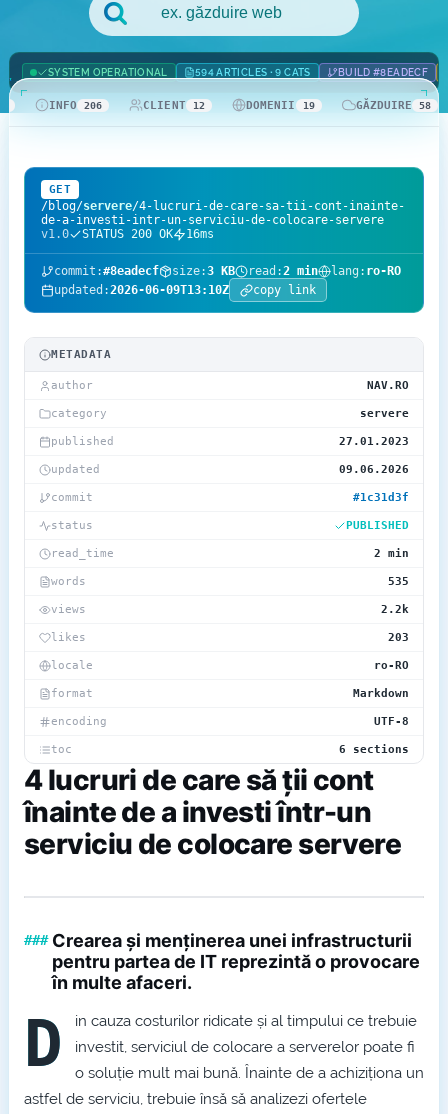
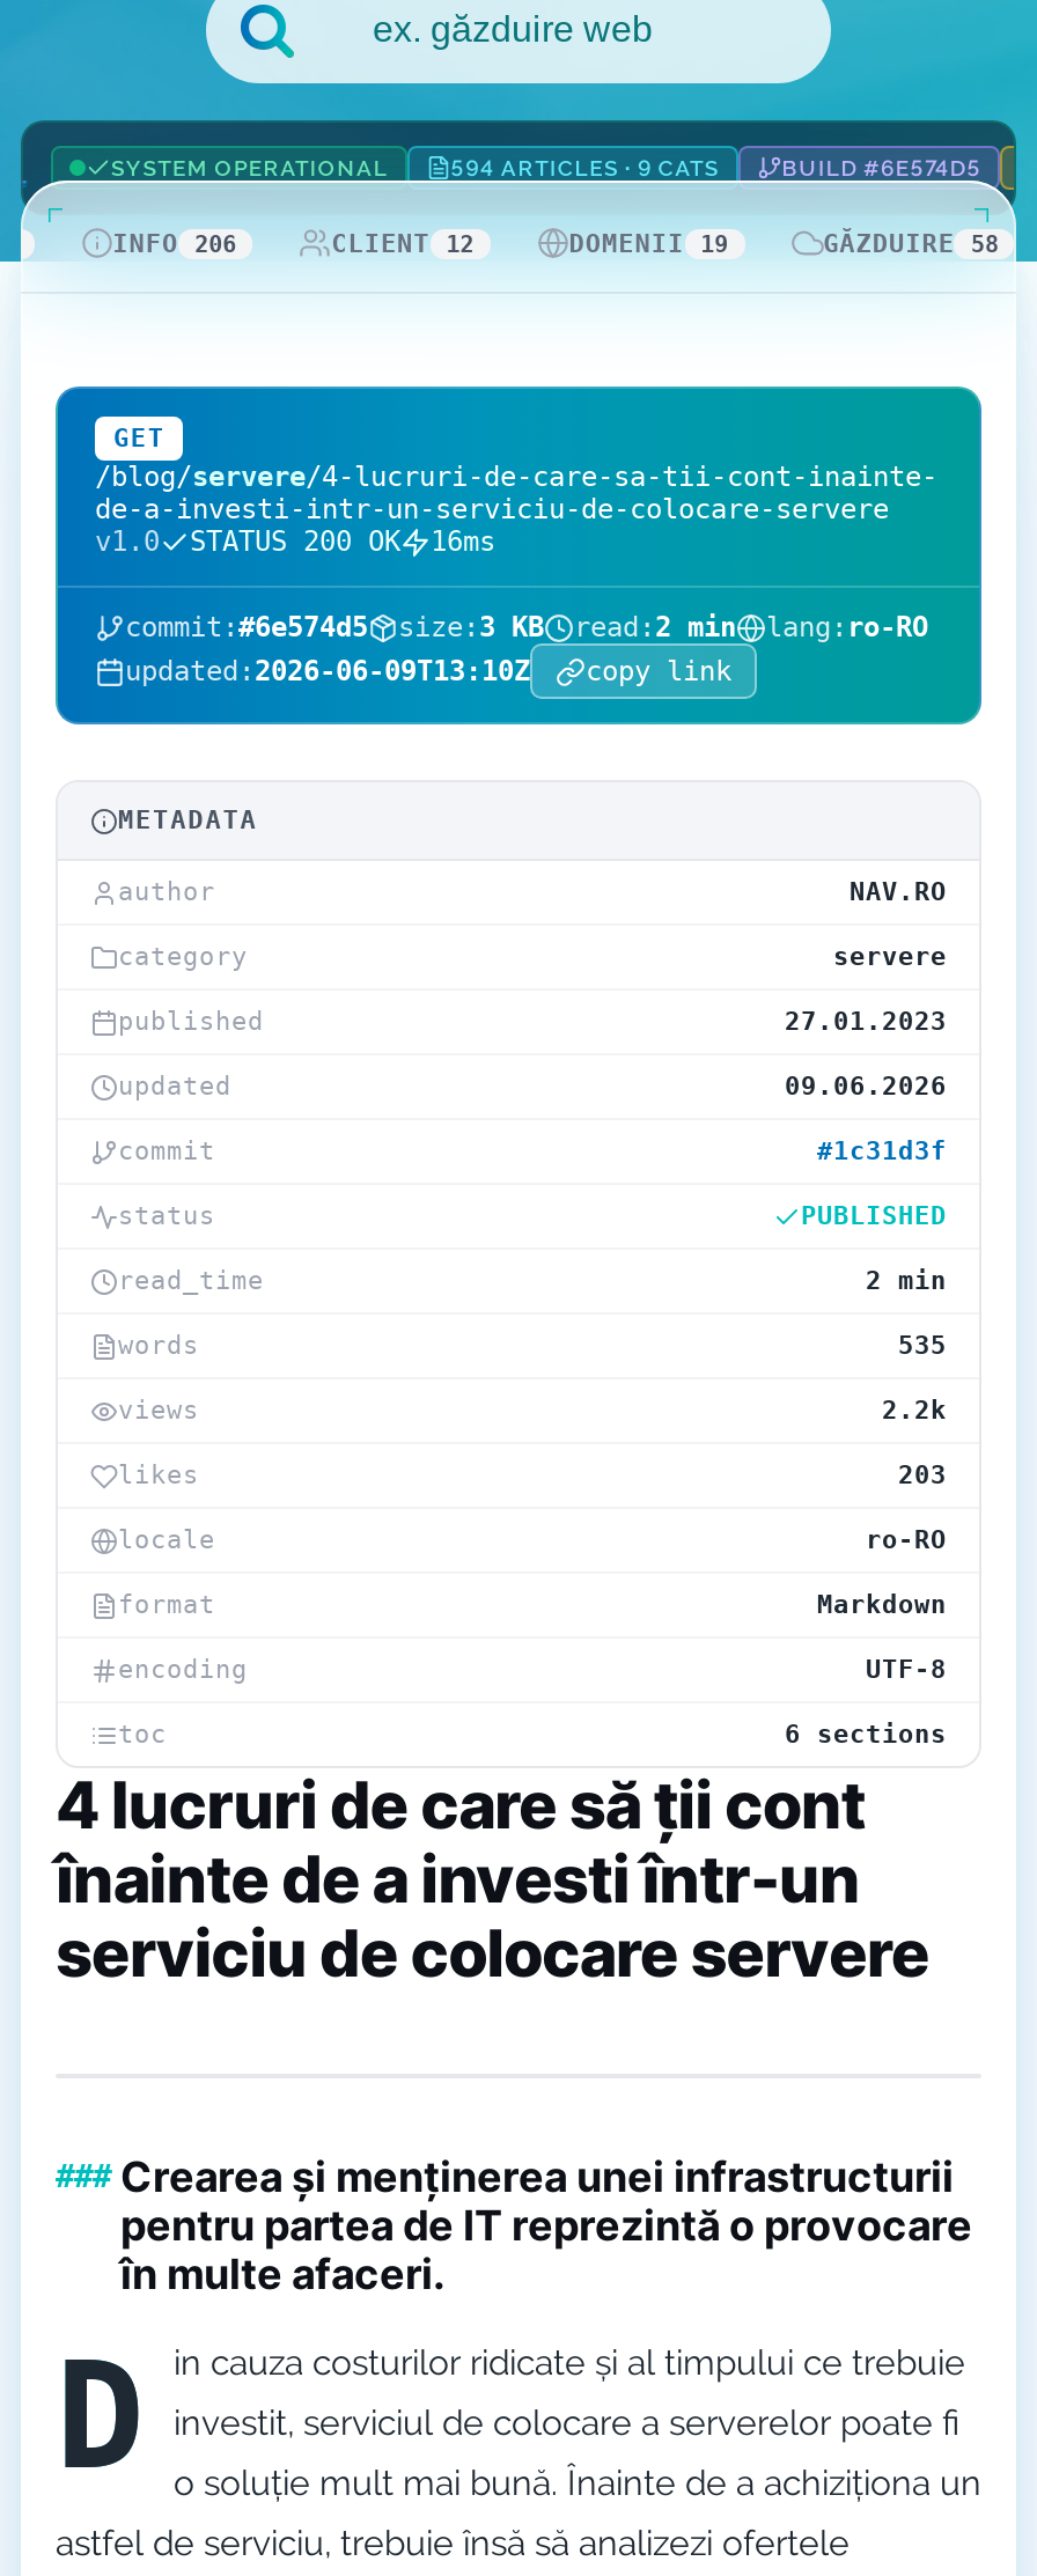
[338,67,428,78] BUILD #8EADECF -> [782,155,982,181] BUILD #6E574D5
[54,264,159,278] commit: #8eadecf -> [125,611,368,643] commit: #6e574d5

